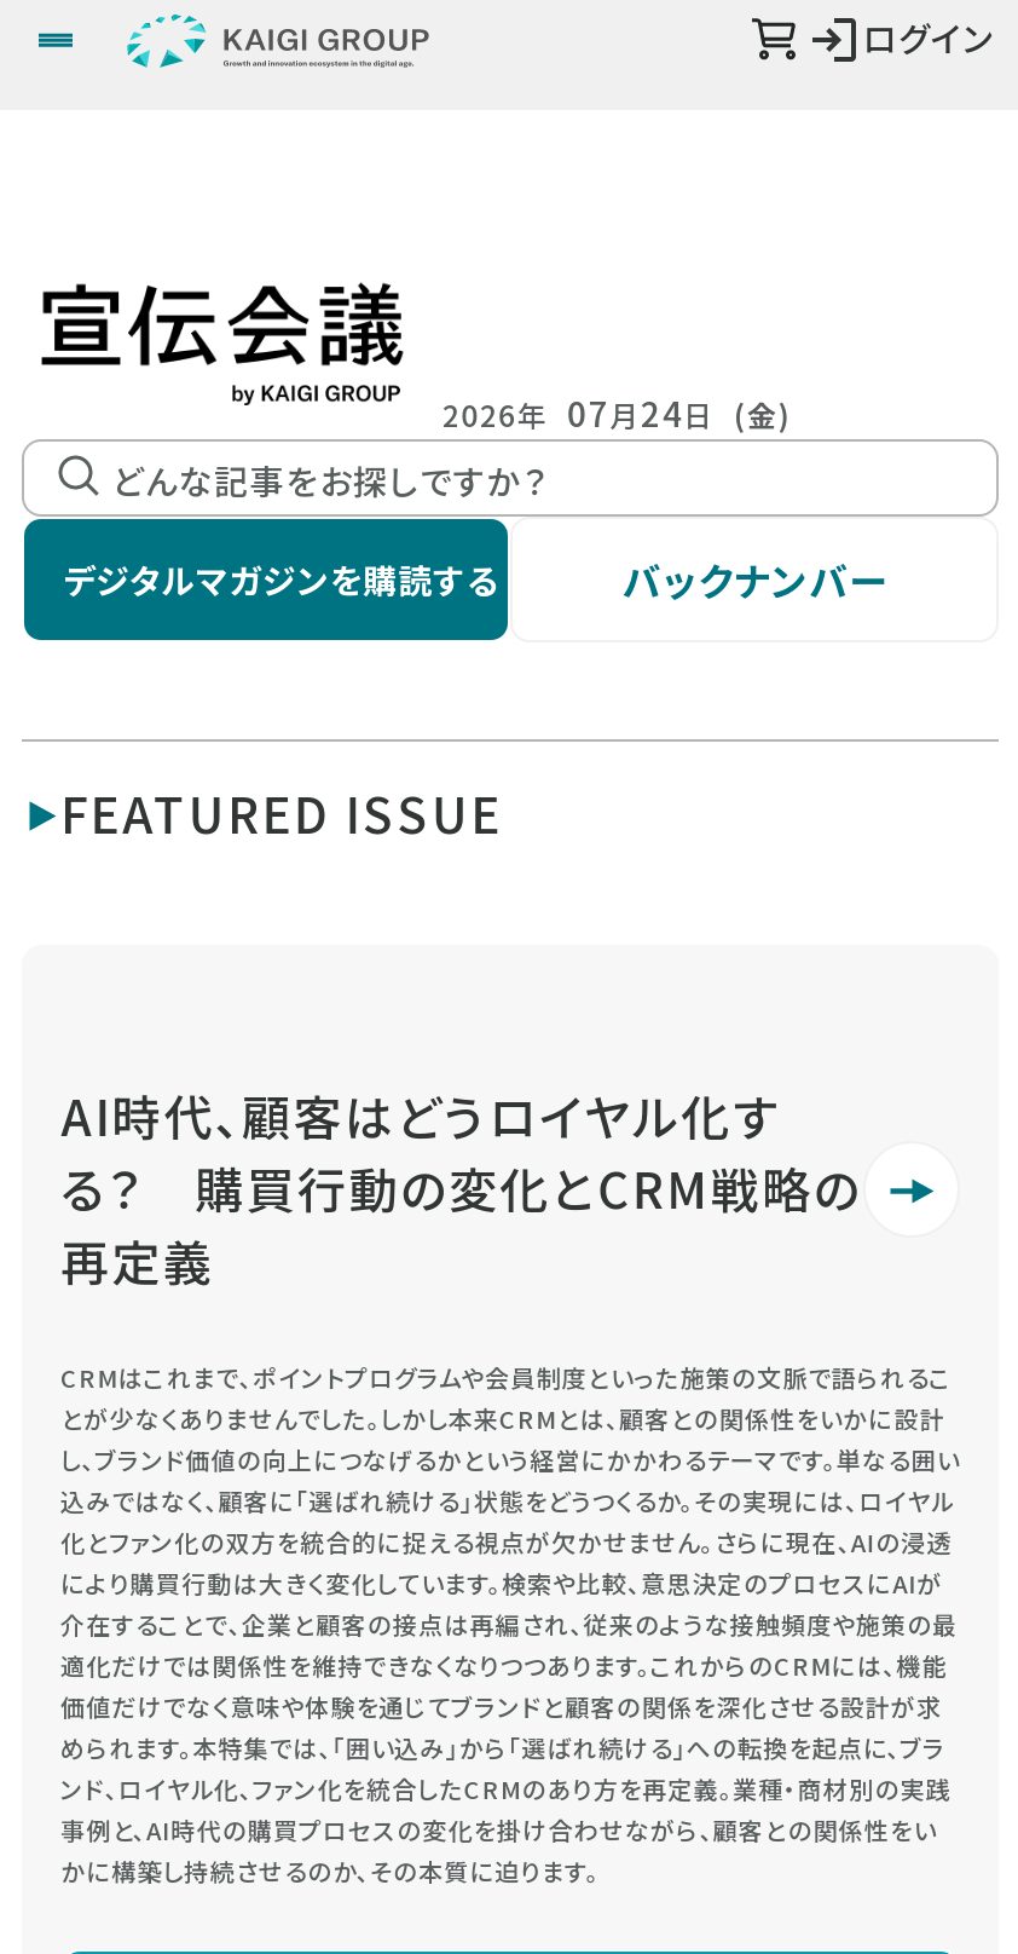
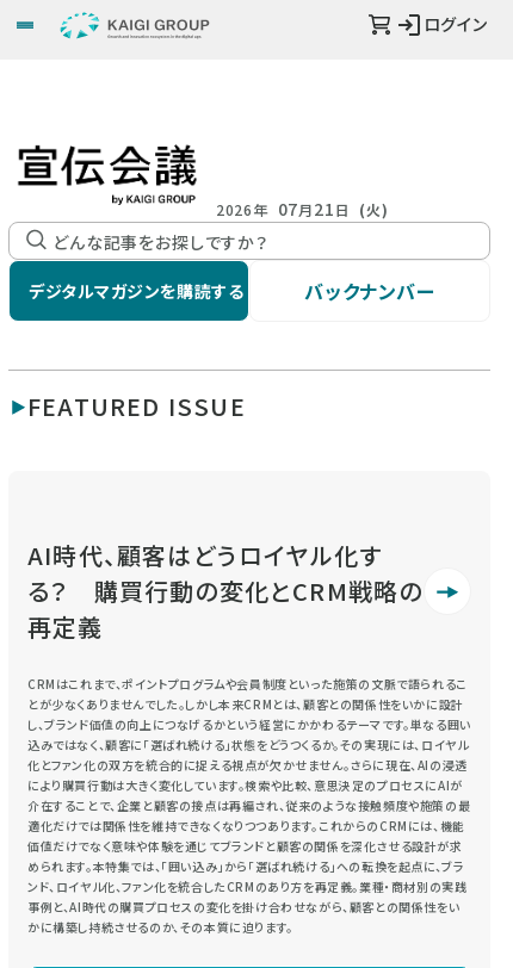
[443,388,792,437] 2026年 07月24日 (金) -> [216,197,388,221] 2026年 07月21日 (火)

